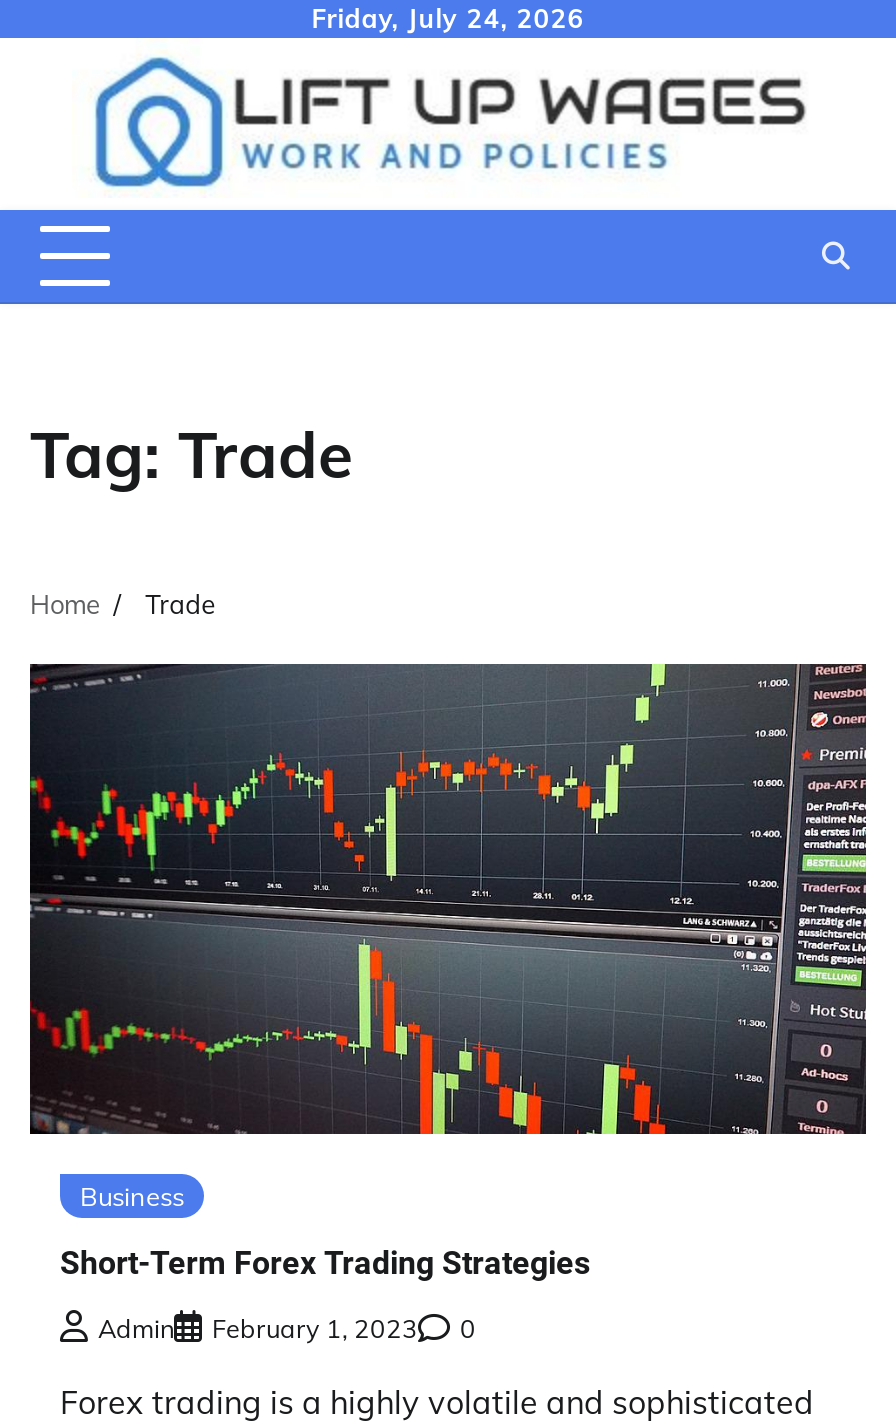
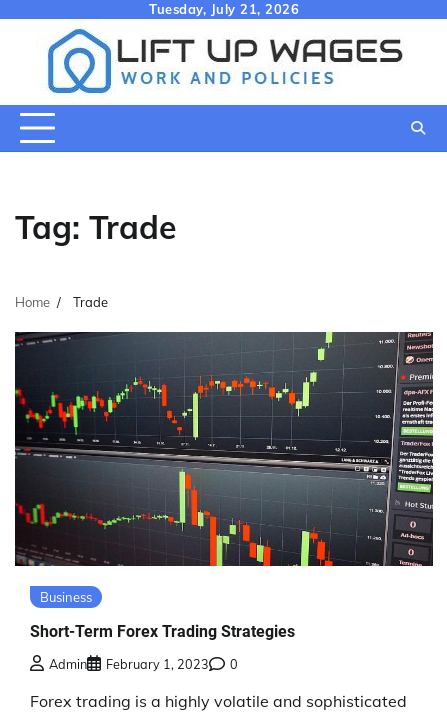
[312,2,584,34] Friday, July 24, 2026 -> [149,1,299,17] Tuesday, July 21, 2026

